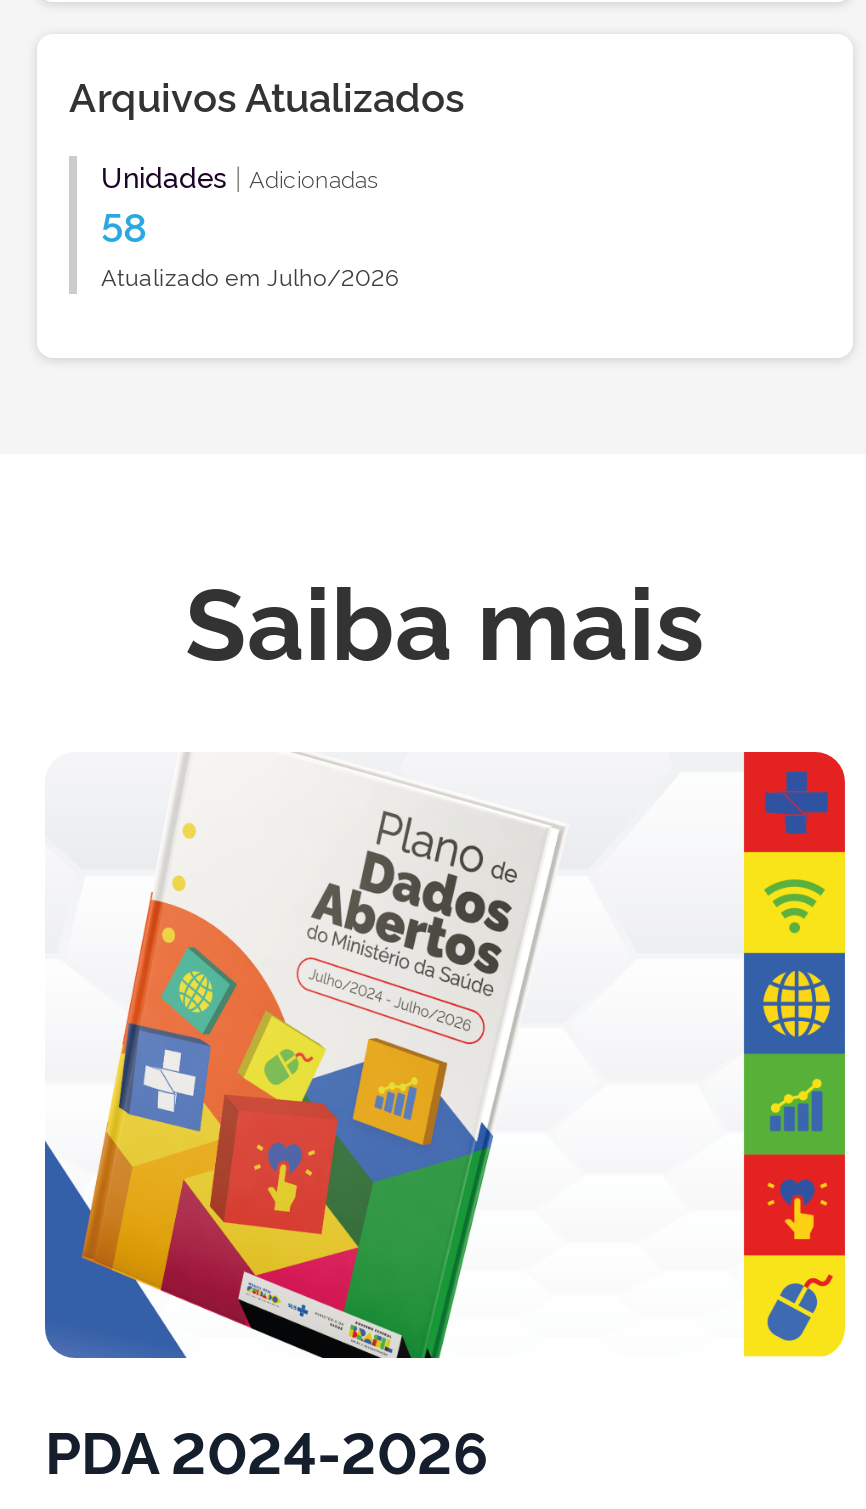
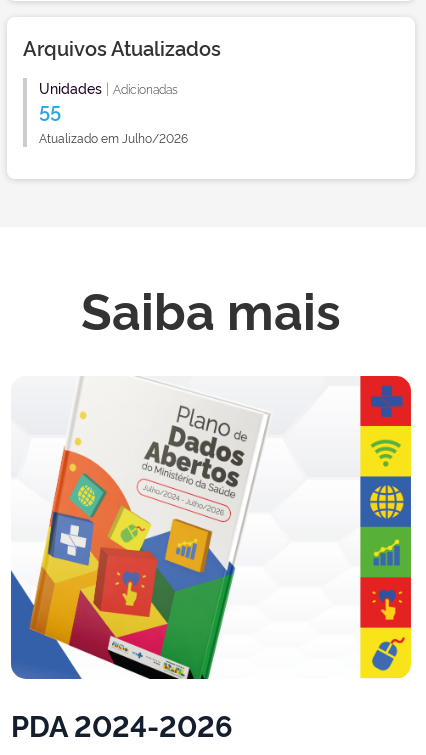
[101,195,147,251] 58 -> [39,97,61,125] 55

